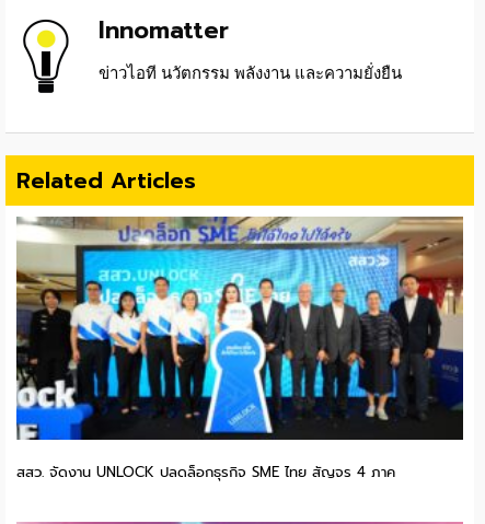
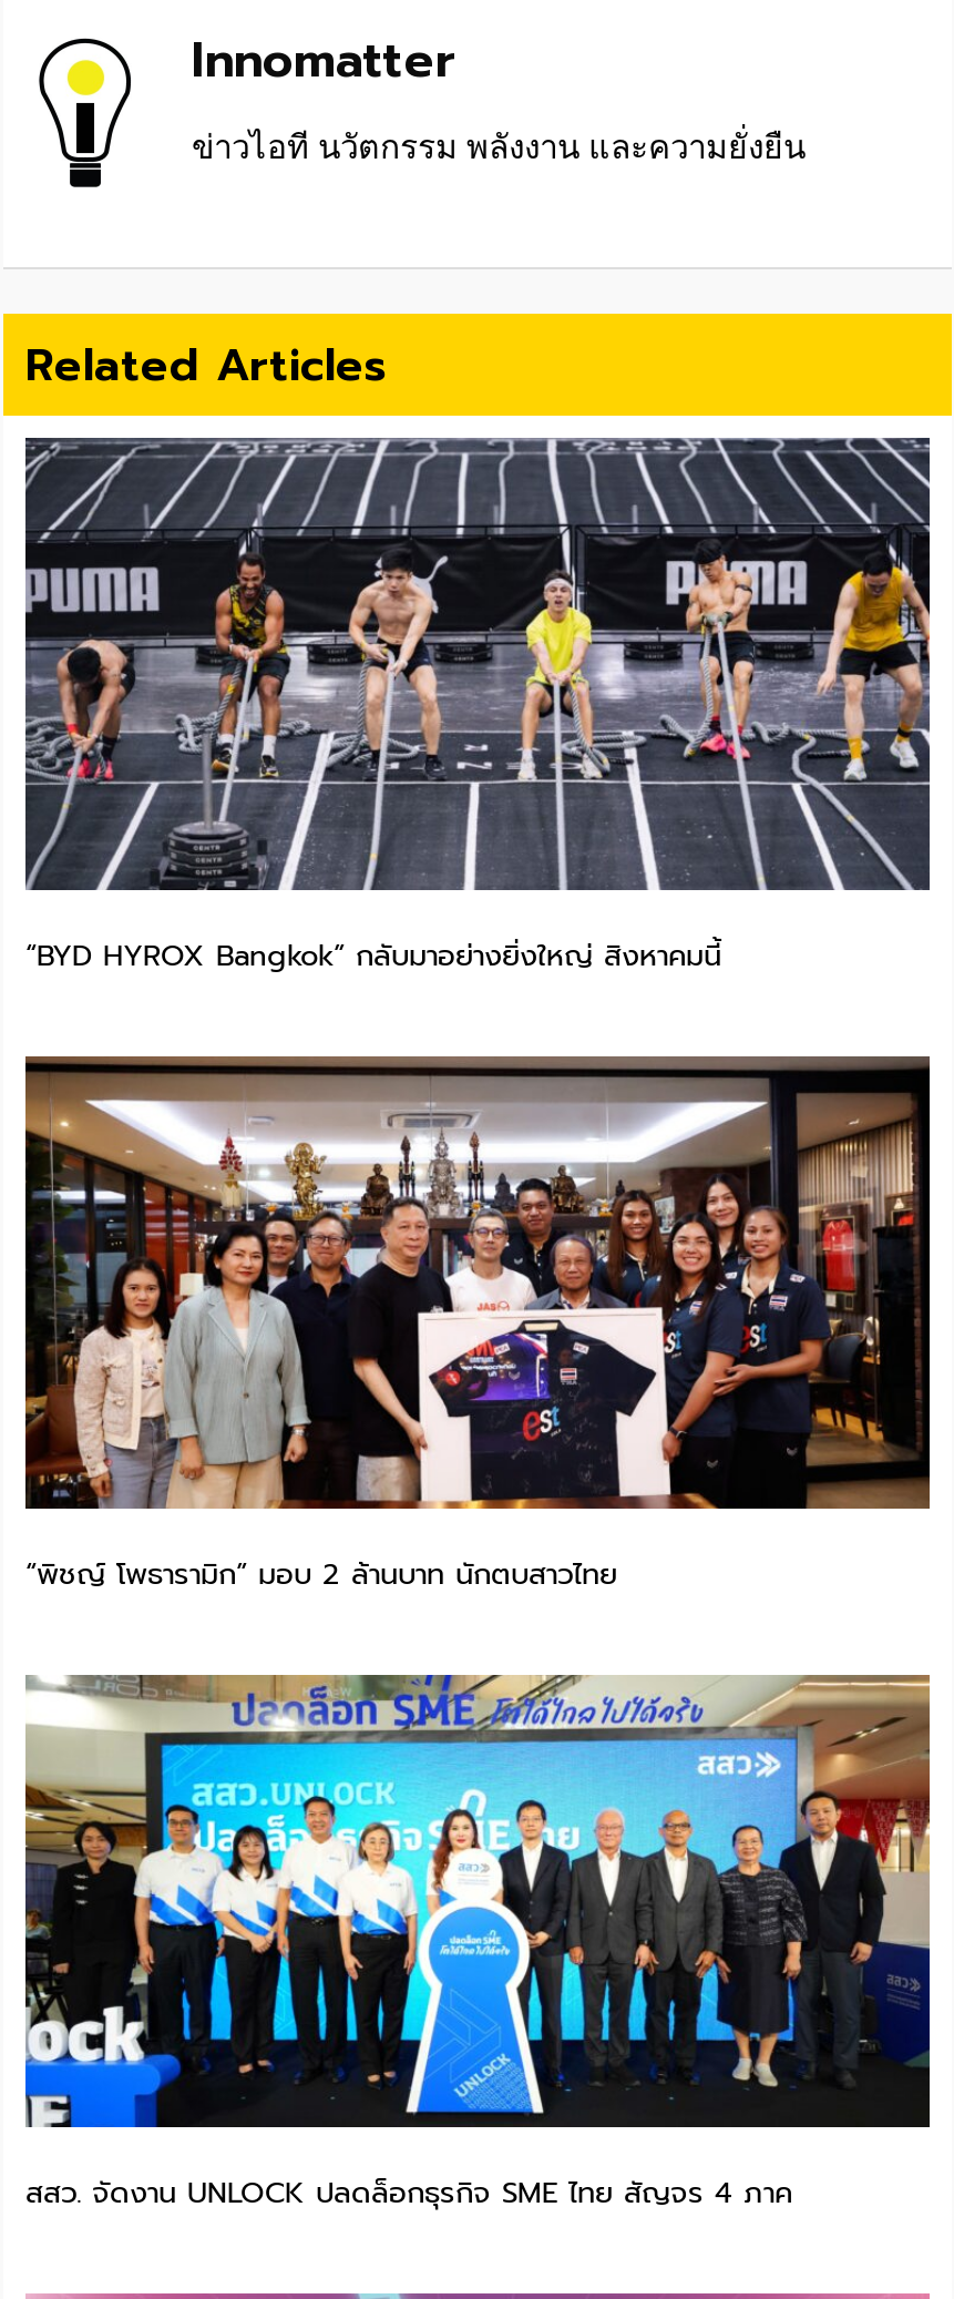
none -> [23,435,932,977] [image] | “BYD HYROX Bangkok” กลับมาอย่างยิ่งใหญ่ สิงหาคมนี้
none -> [23,1055,932,1595] [image] | “พิชญ์ โพธารามิก” มอบ 2 ล้านบาท นักตบสาวไทย

